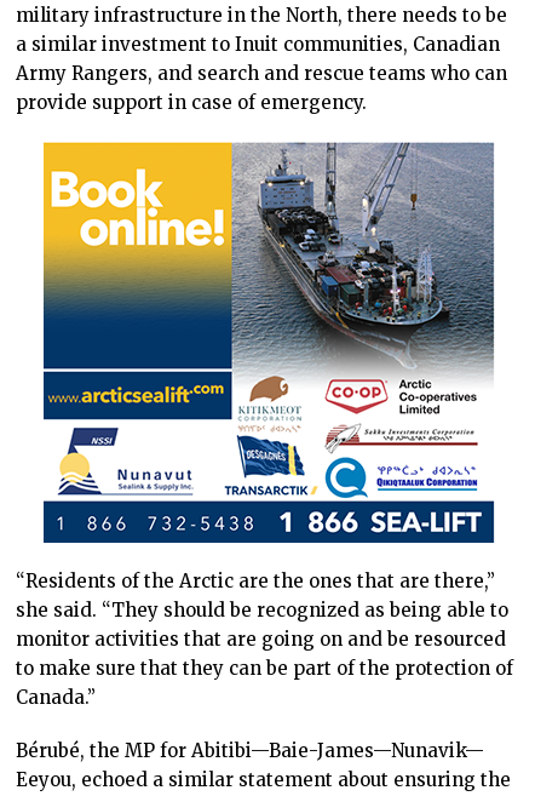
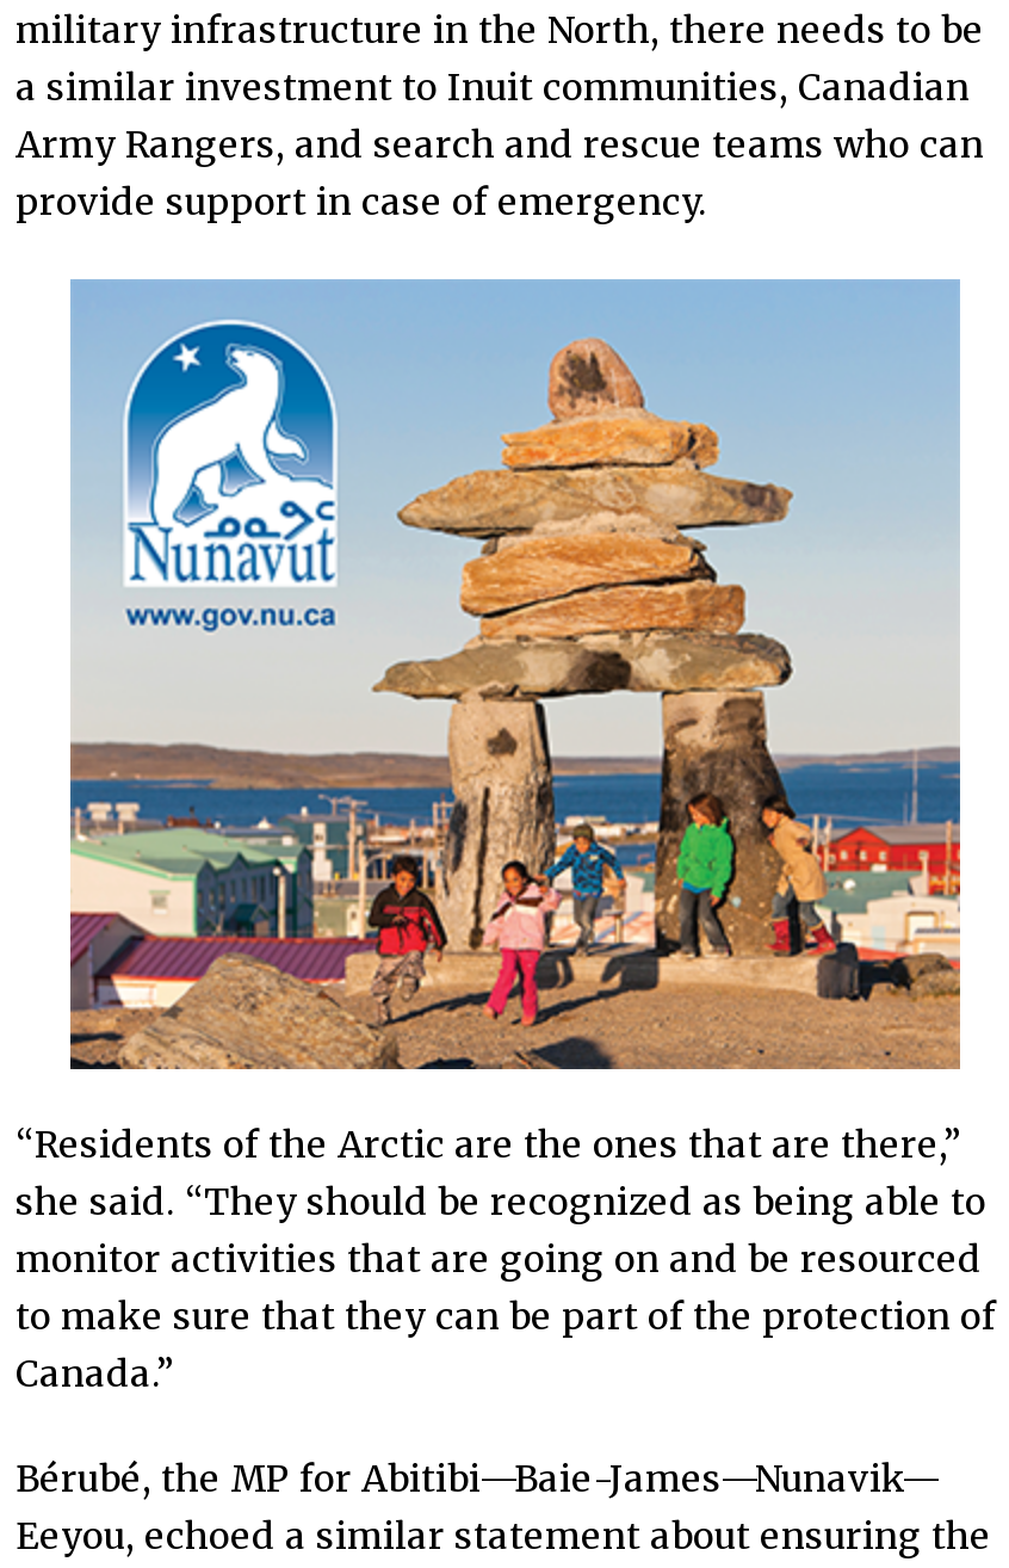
[42,142,495,544] [image] -> [68,277,962,1072] [image]

